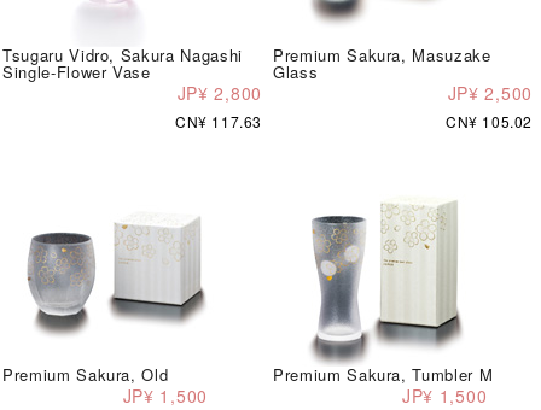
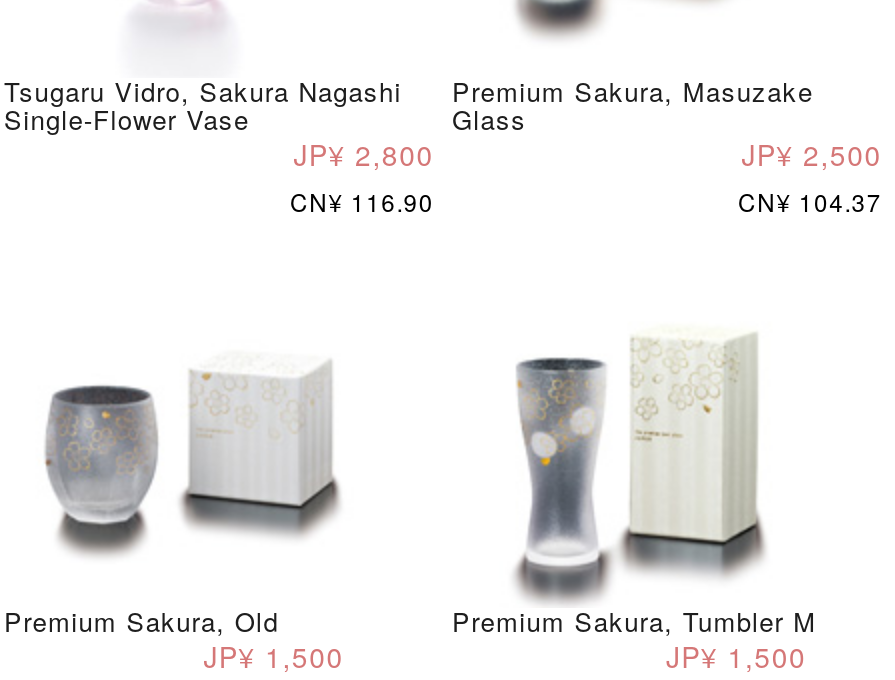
[175,110,262,131] CN¥ 117.63 -> [290,183,434,217] CN¥ 116.90
[446,110,533,131] CN¥ 105.02 -> [738,183,882,217] CN¥ 104.37

